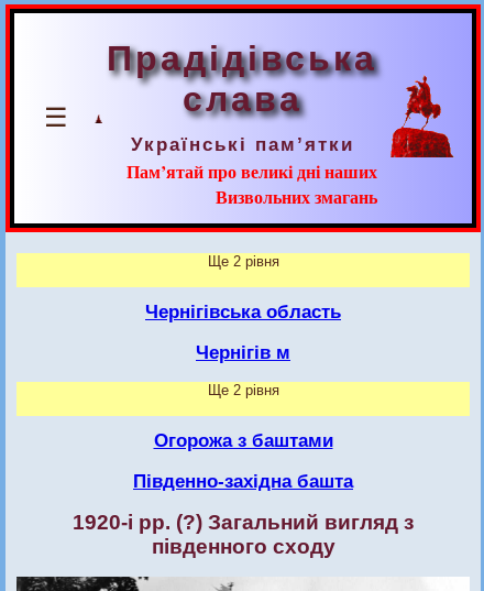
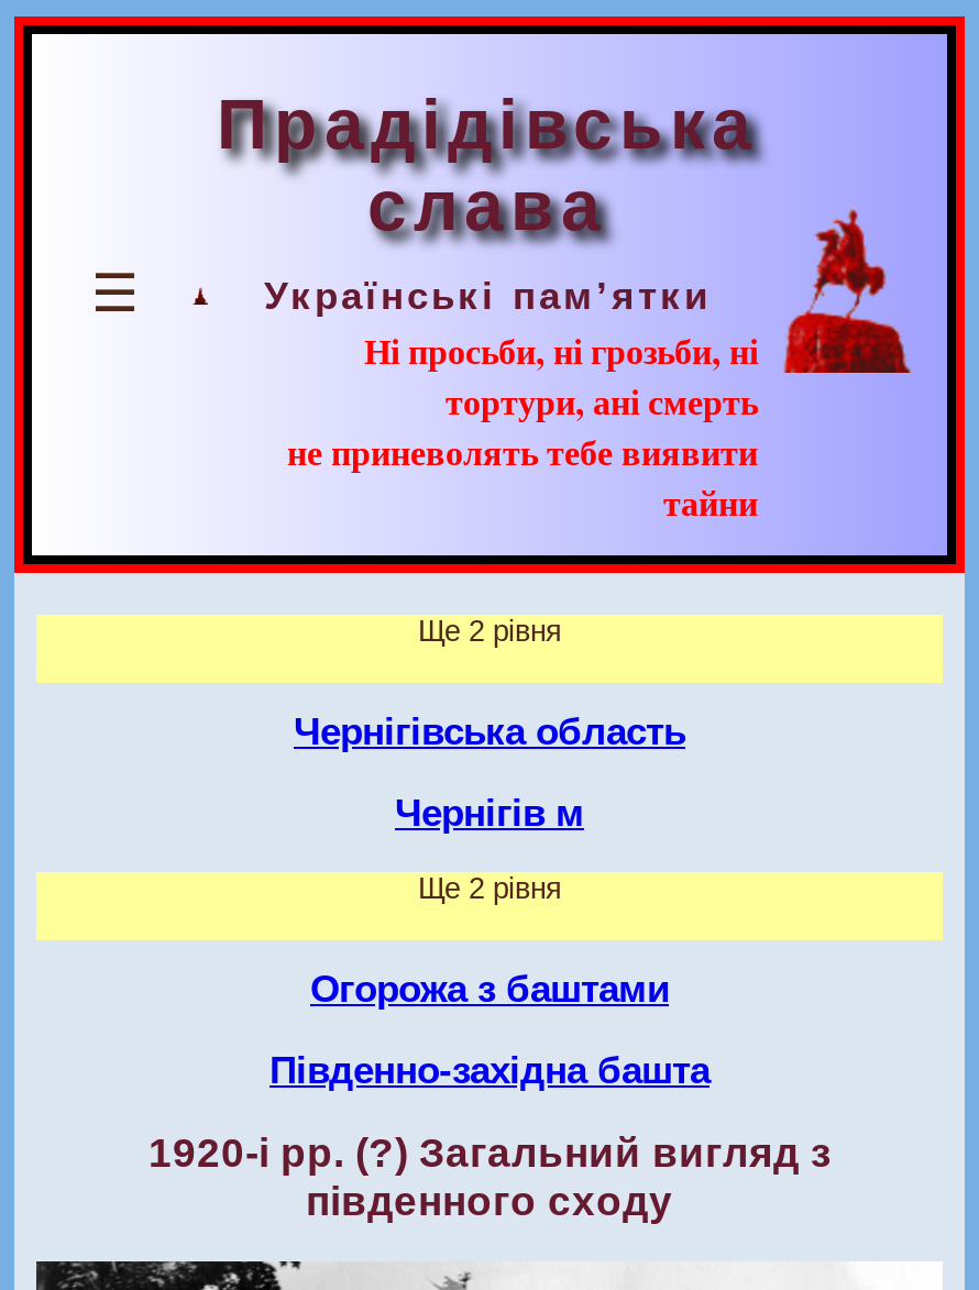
[127,158,377,209] Пам’ятай про великі дні наших | Визвольних змагань -> [287,324,758,527] Ні просьби, ні грозьби, ні | тортури, ані смерть | не приневолять тебе виявити | тайни

